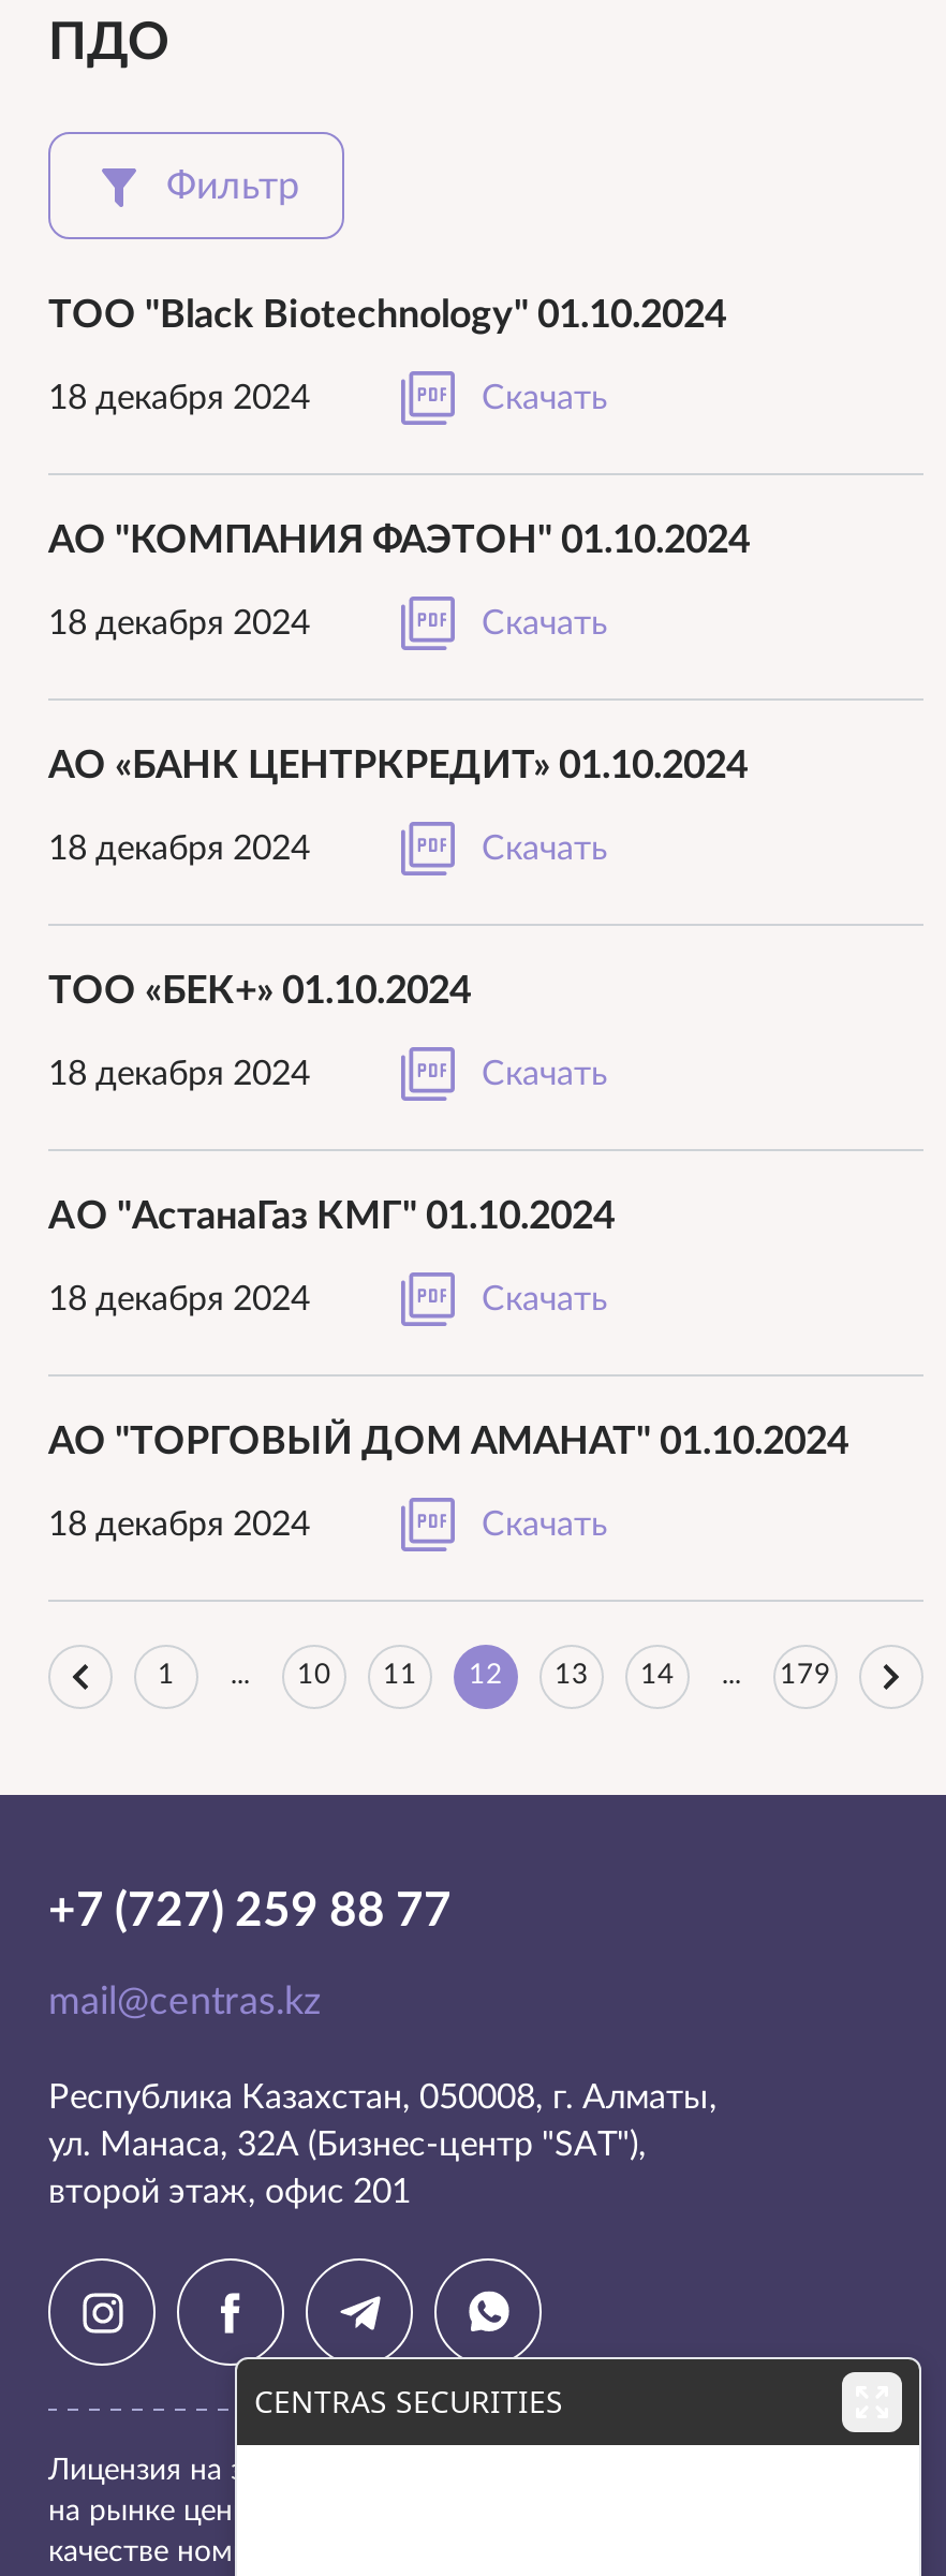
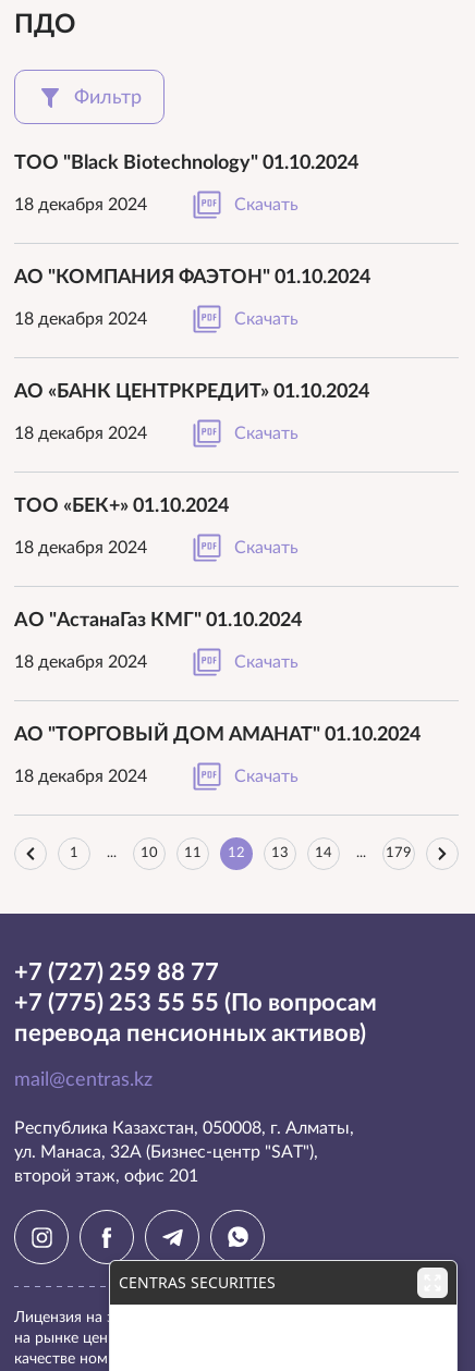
none -> [14,991,377,1045] +7 (775) 253 55 55 (По вопросам | перевода пенсионных активов)

